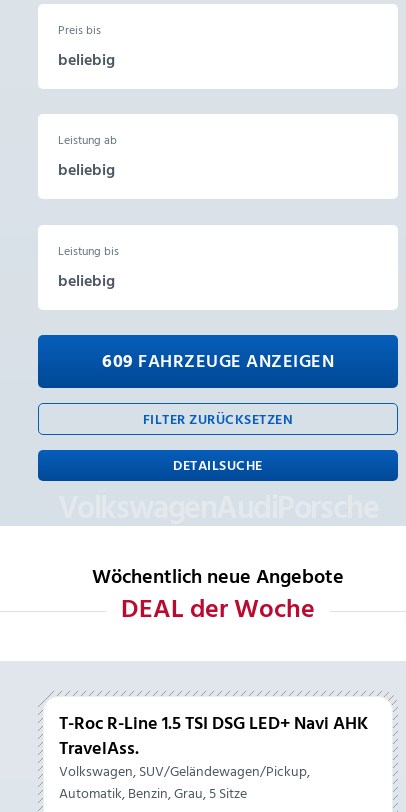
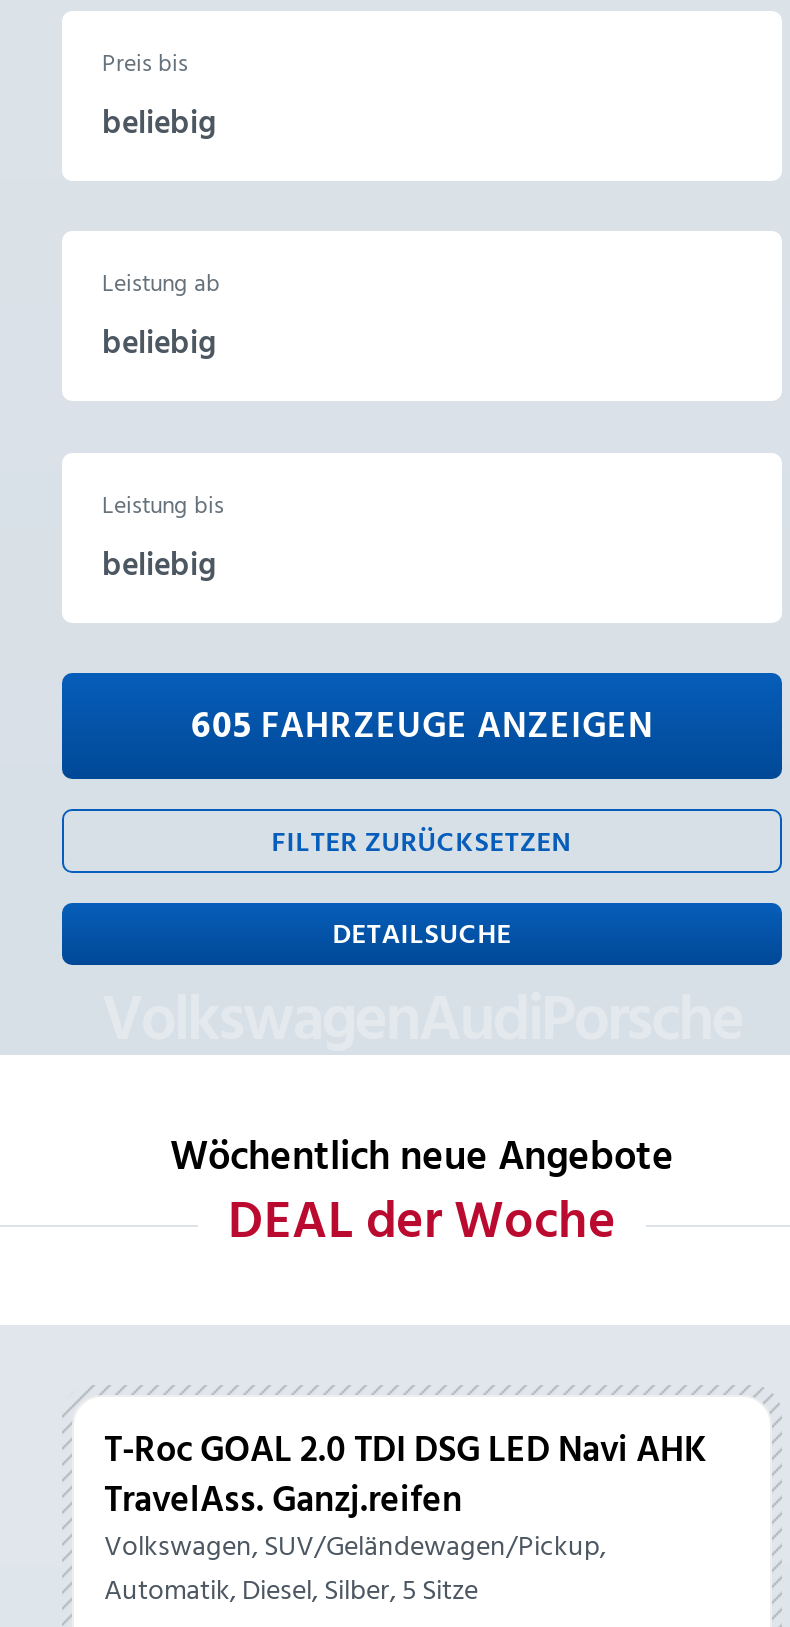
[102,348,334,377] 609 FAHRZEUGE ANZEIGEN -> [191,699,653,757] 605 FAHRZEUGE ANZEIGEN
[59,710,368,764] T-Roc R-Line 1.5 TSI DSG LED+ Navi AHK | TravelAss. -> [104,1423,706,1531] T-Roc GOAL 2.0 TDI DSG LED Navi AHK | TravelAss. Ganzj.reifen
[59,783,247,806] Automatik, Benzin, Grau, 5 Sitze -> [104,1569,478,1615] Automatik, Diesel, Silber, 5 Sitze

